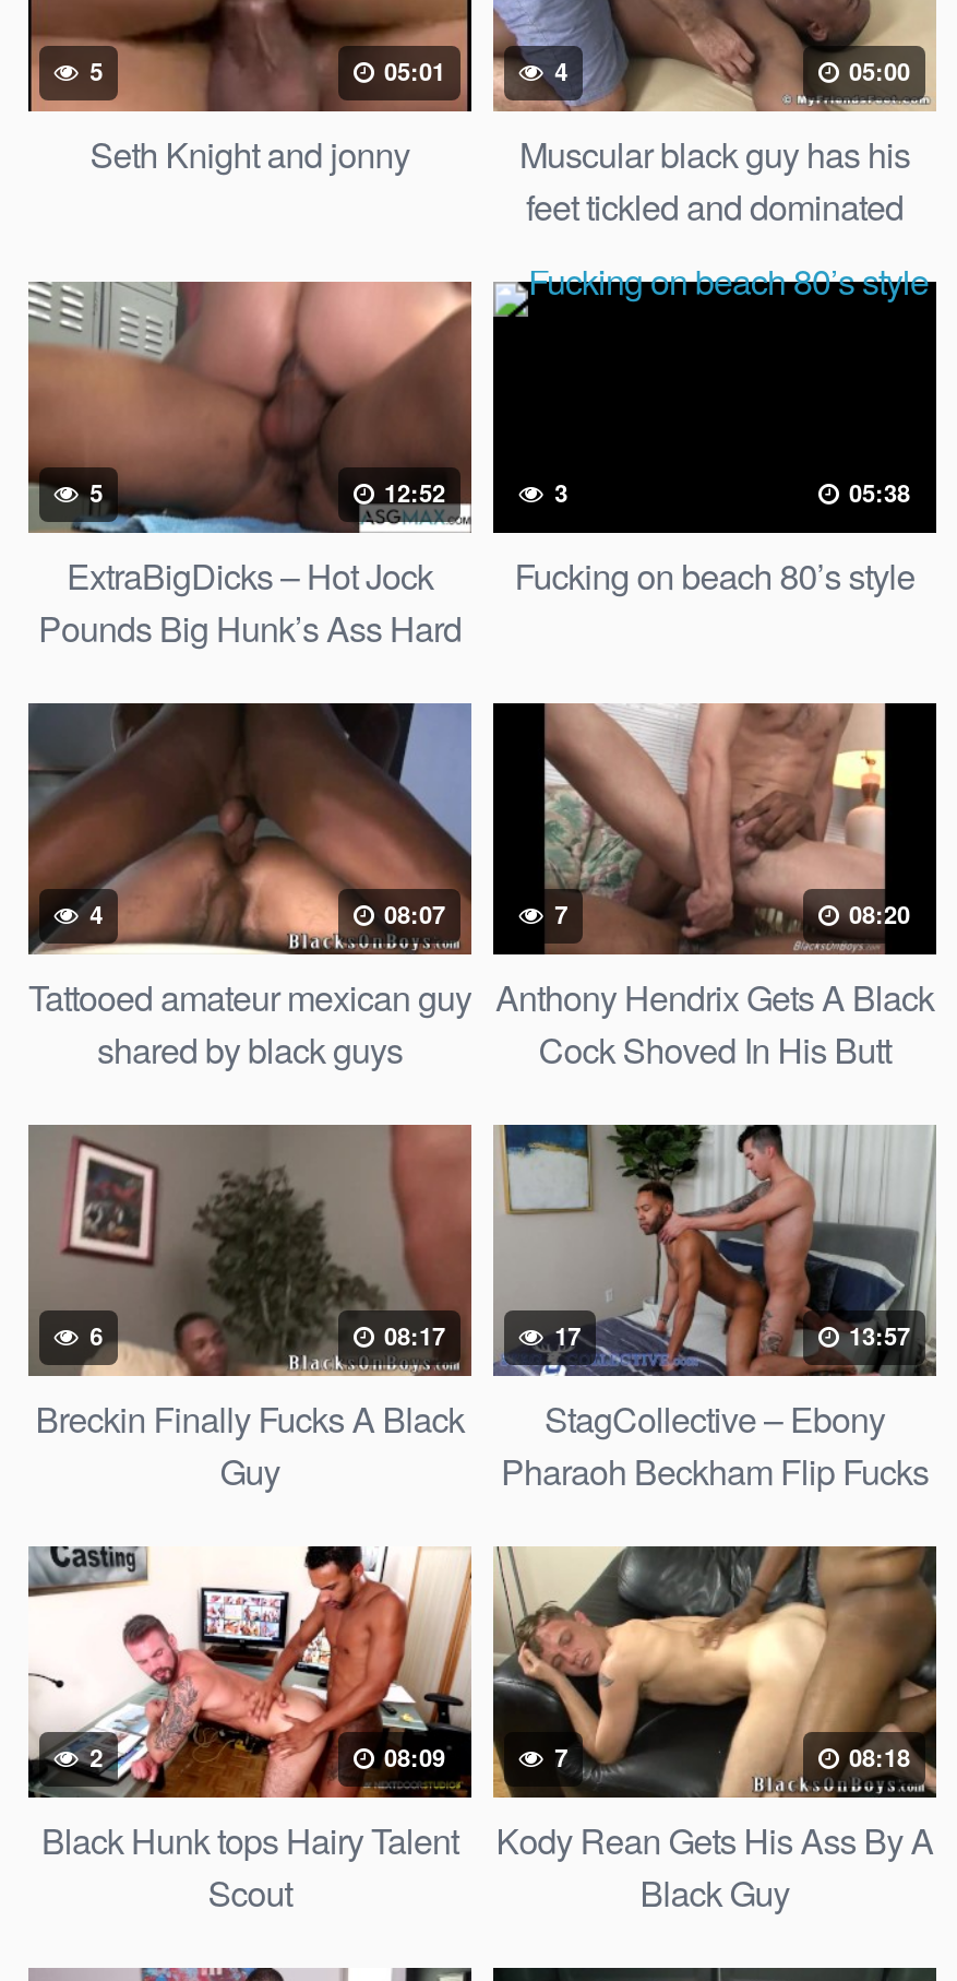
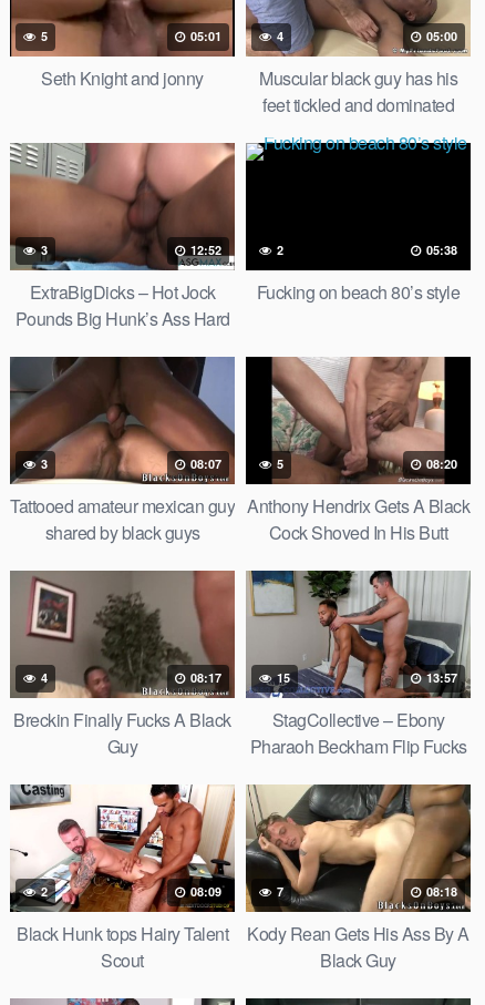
[83,475,103,508] 5 -> [38,241,48,258] 3
[548,475,568,508] 3 -> [274,241,284,258] 2
[83,897,103,930] 4 -> [38,455,48,472] 3
[548,897,568,930] 7 -> [274,455,284,472] 5
[83,1318,103,1351] 6 -> [38,669,48,685] 4
[548,1318,581,1351] 17 -> [274,669,290,685] 15

